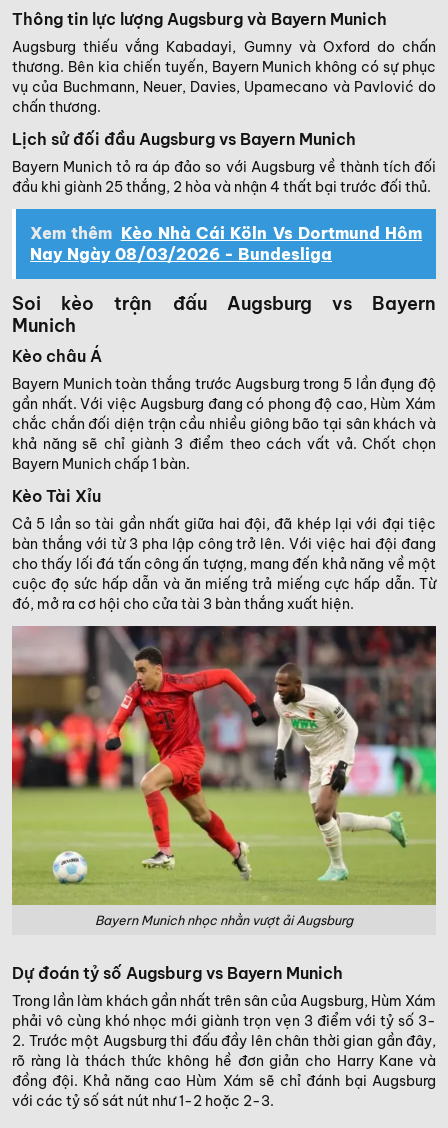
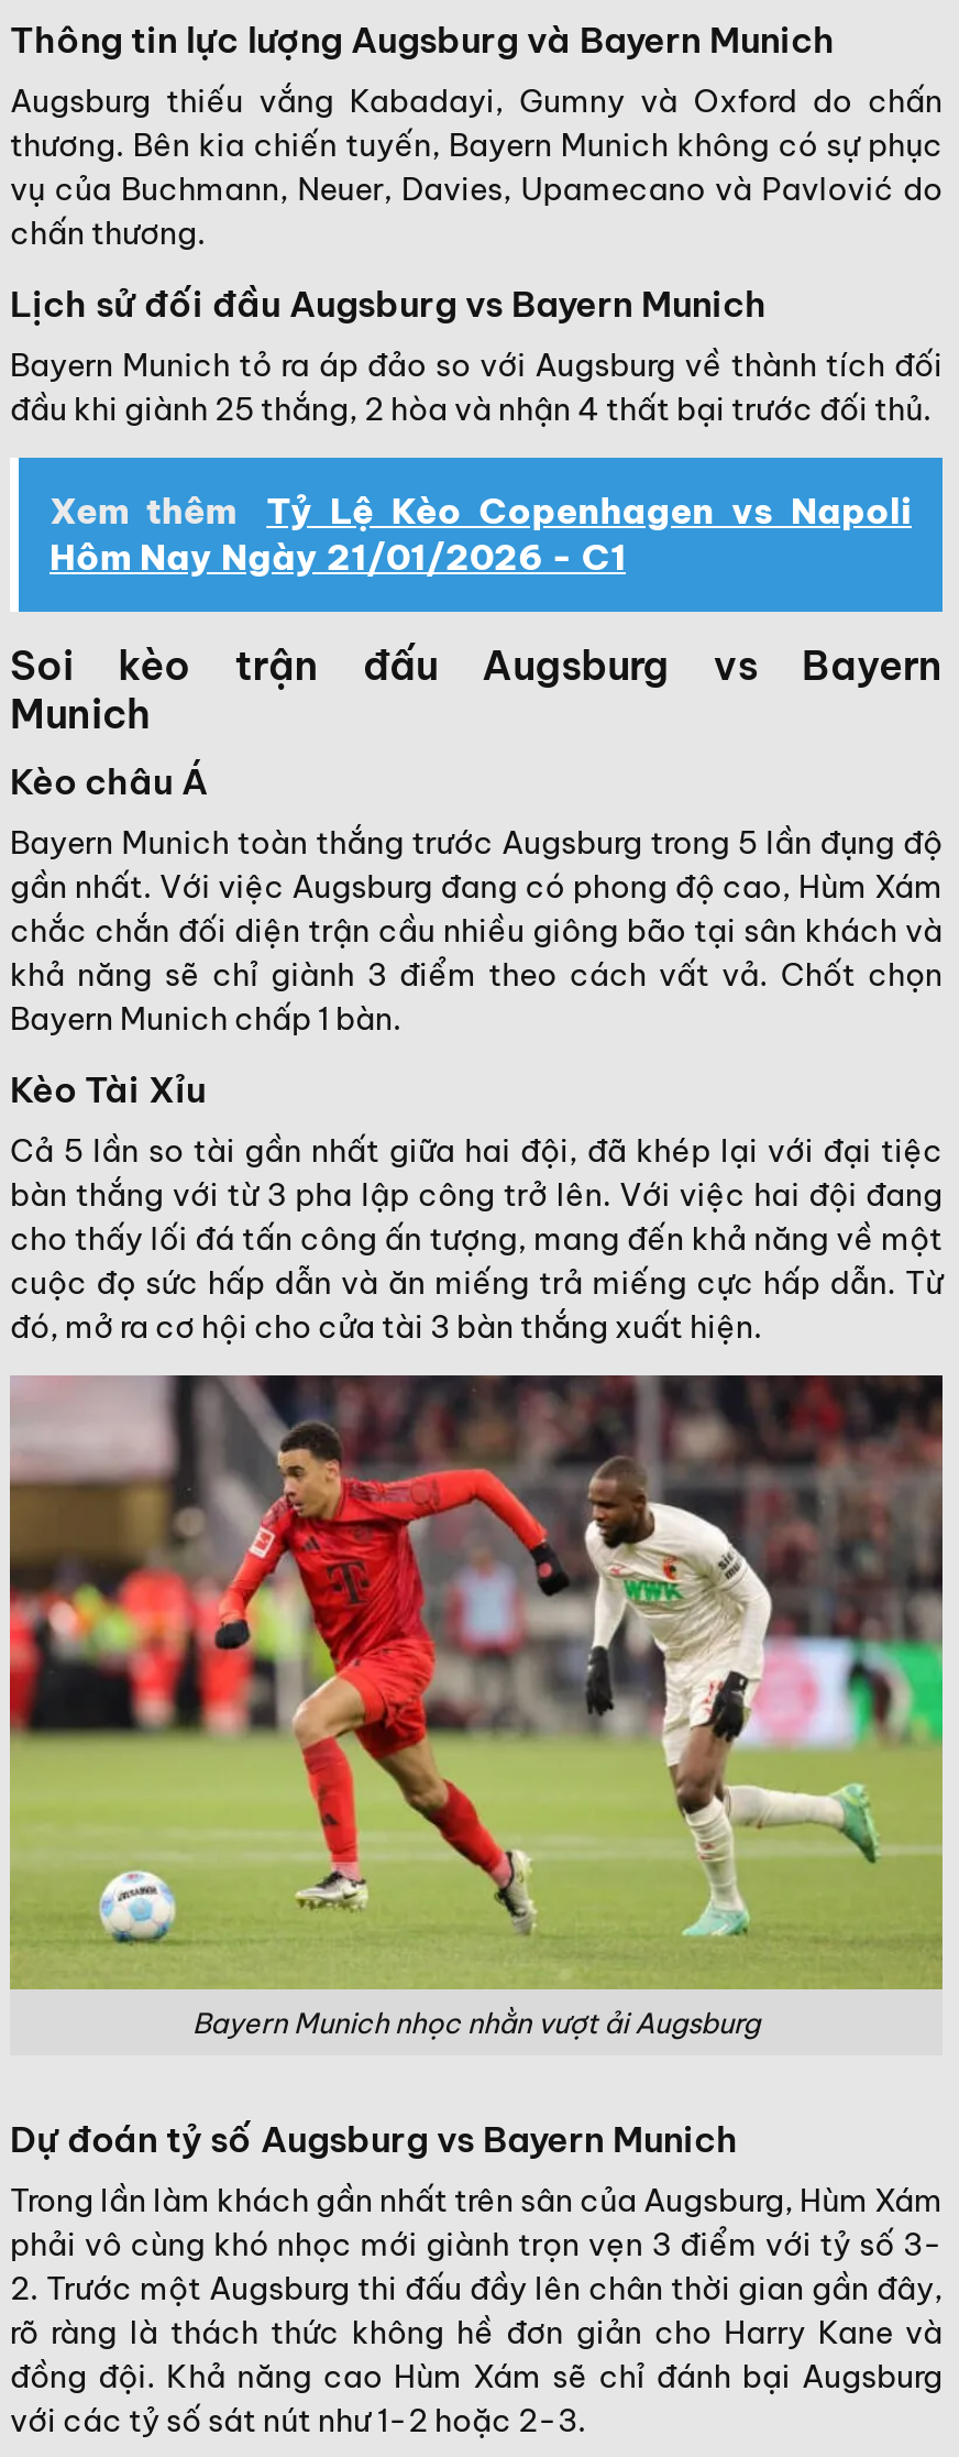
[30,223,422,264] Xem thêm Kèo Nhà Cái Köln Vs Dortmund Hôm | Nay Ngày 08/03/2026 - Bundesliga -> [49,491,912,582] Xem thêm | Tỷ Lệ Kèo Copenhagen vs Napoli | Hôm Nay Ngày 21/01/2026 - C1

